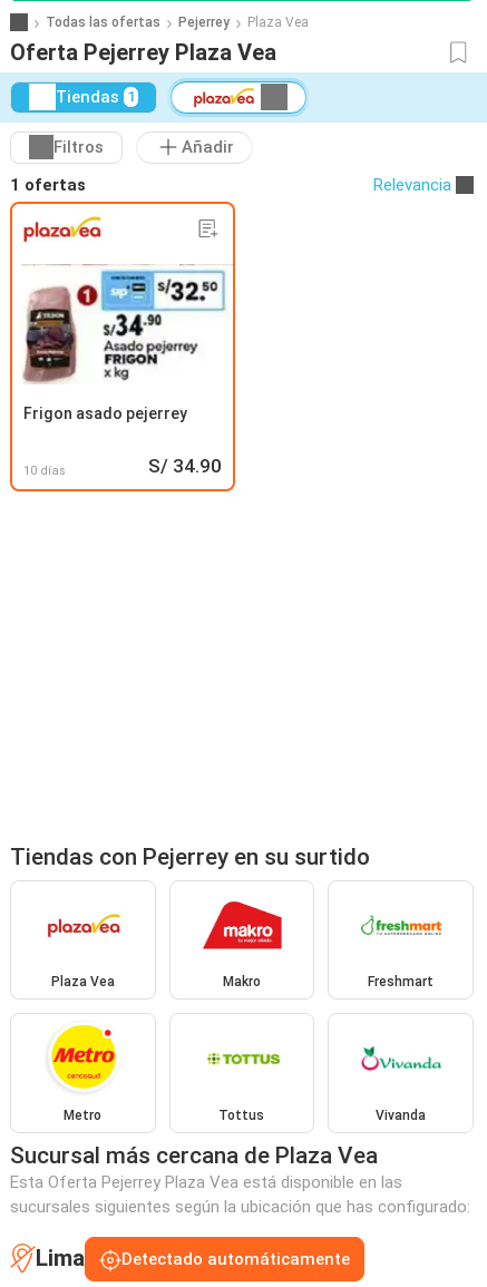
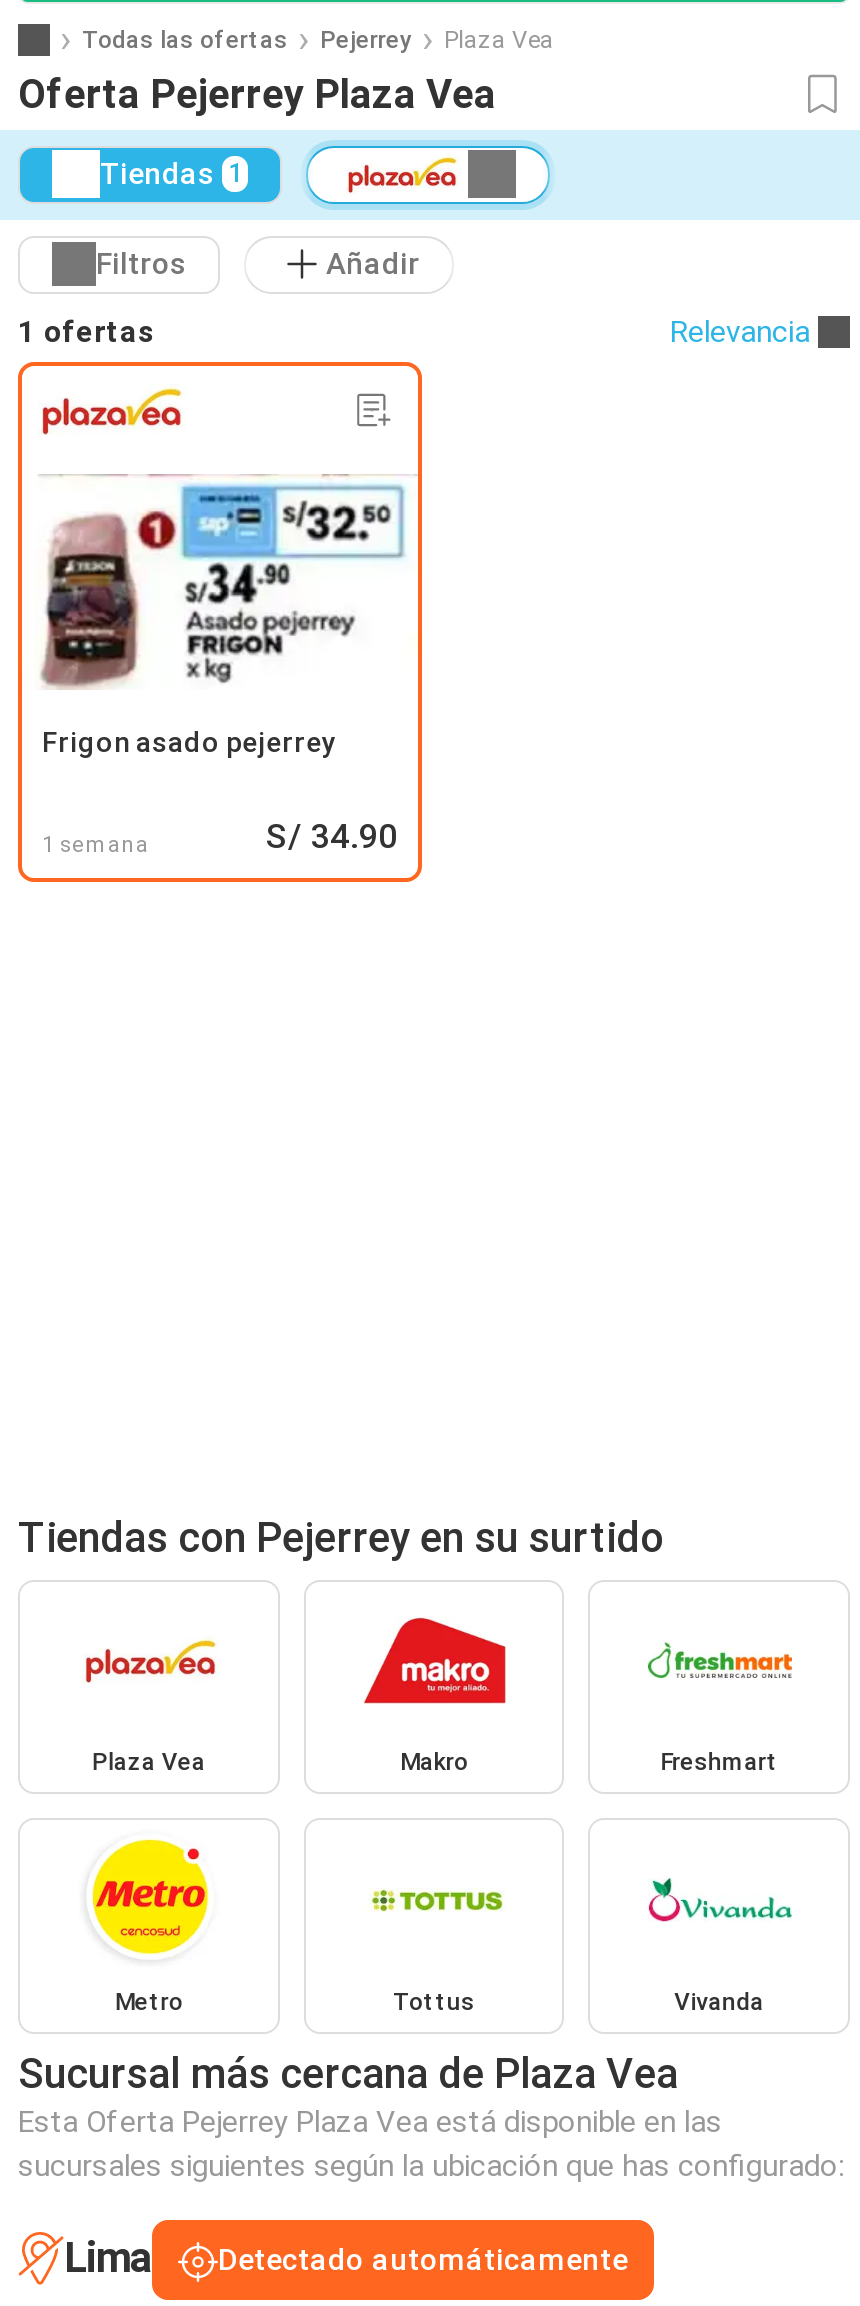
[23,463,66,478] 10 días -> [42,831,150,857] 1 semana

